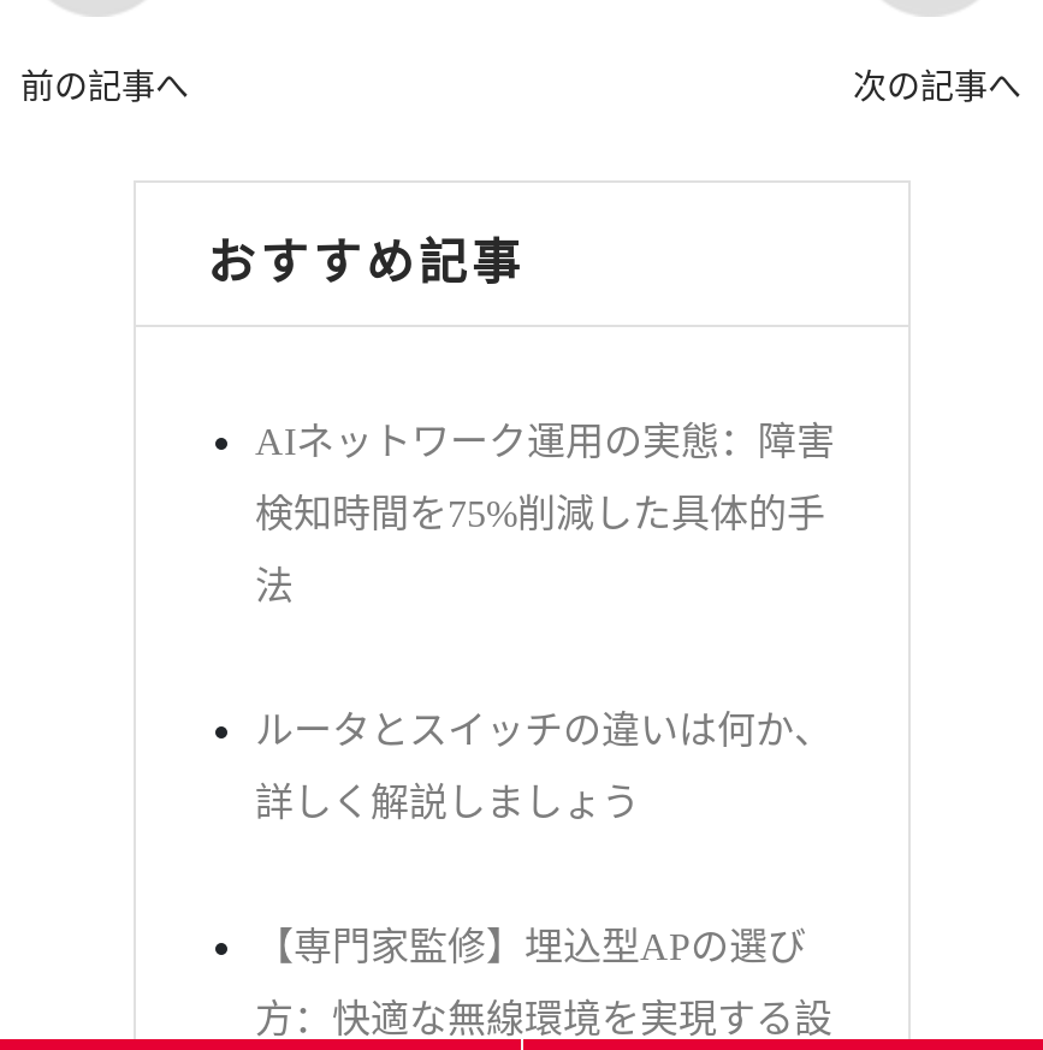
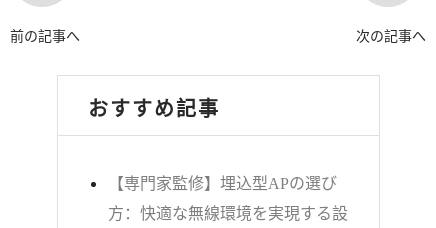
[255,416,835,599] AIネットワーク運用の実態：障害 | 検知時間を75%削減した具体的手 | 法 -> none
[255,705,832,815] ルータとスイッチの違いは何か、 | 詳しく解説しましょう -> none

